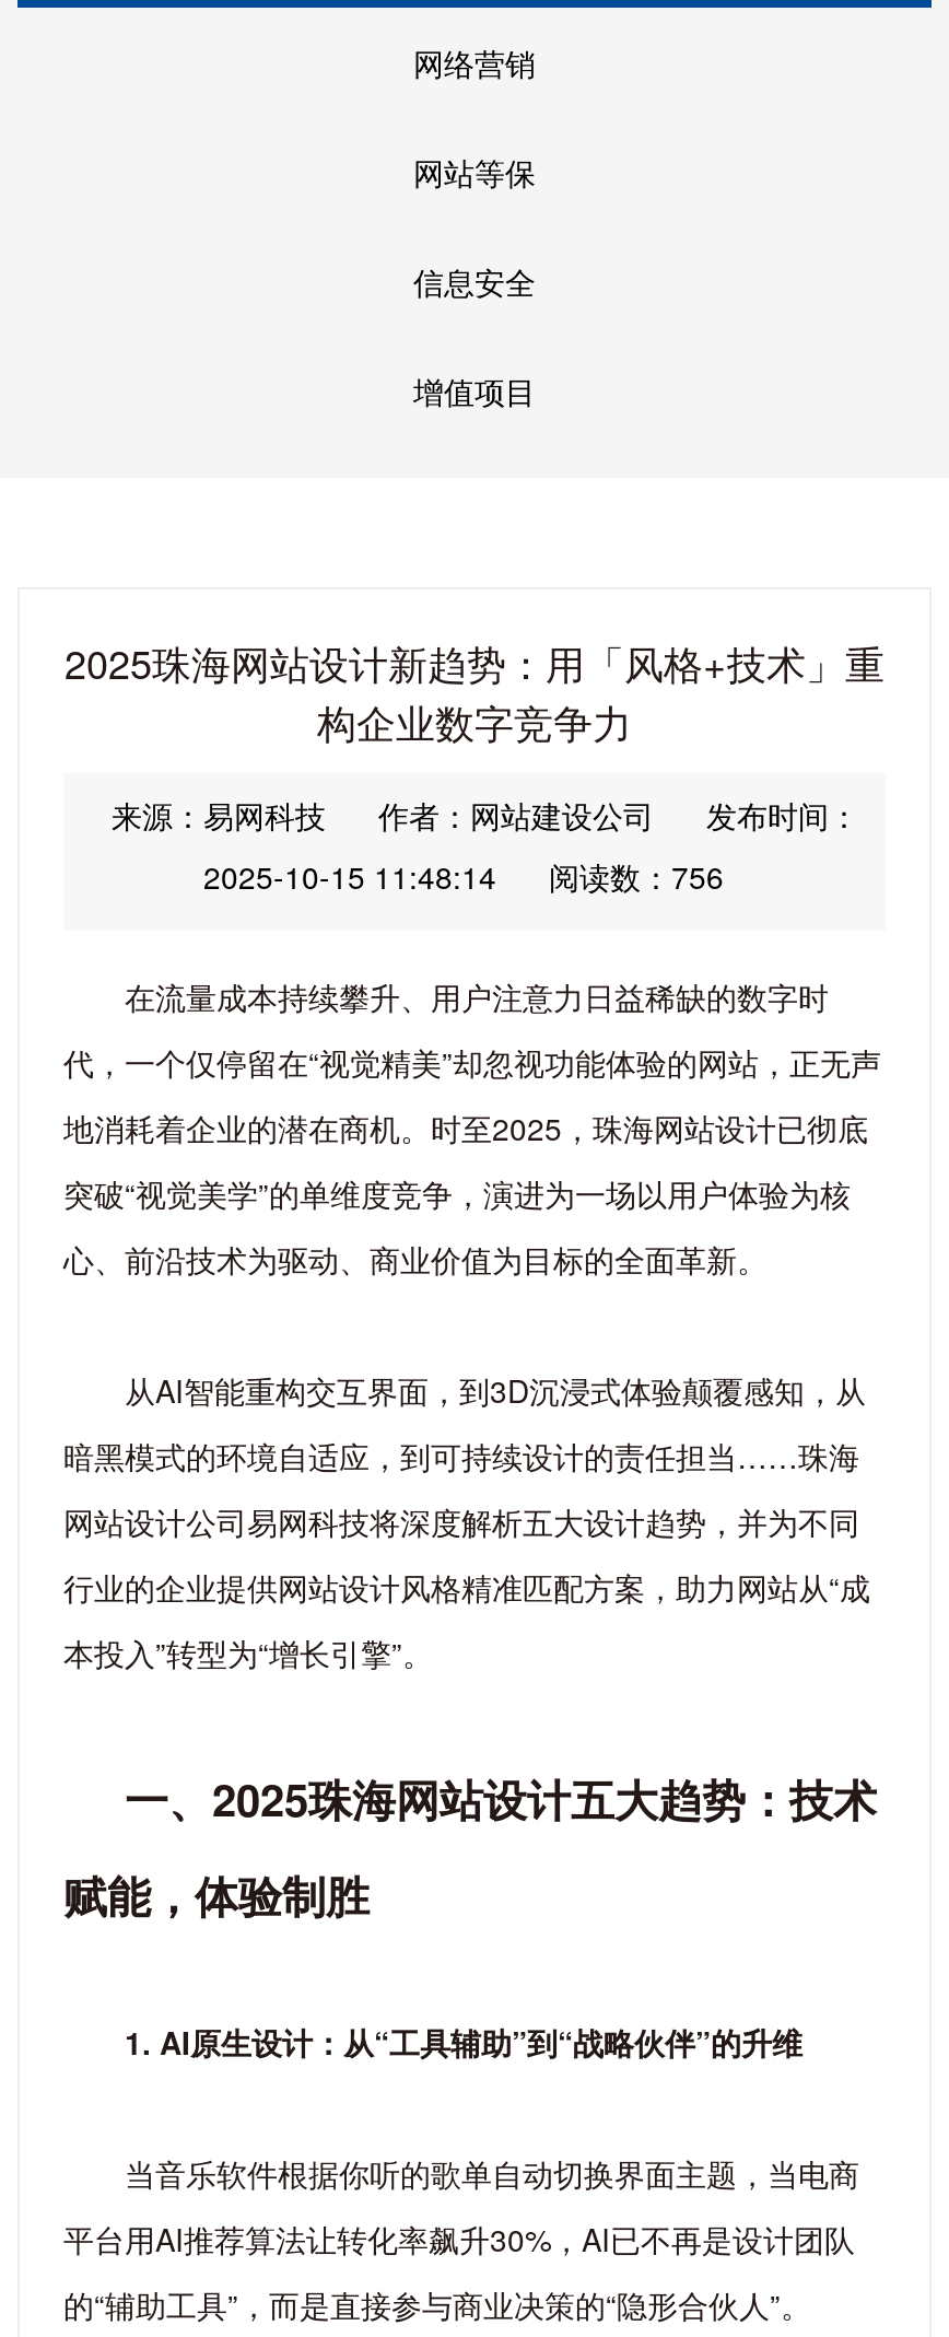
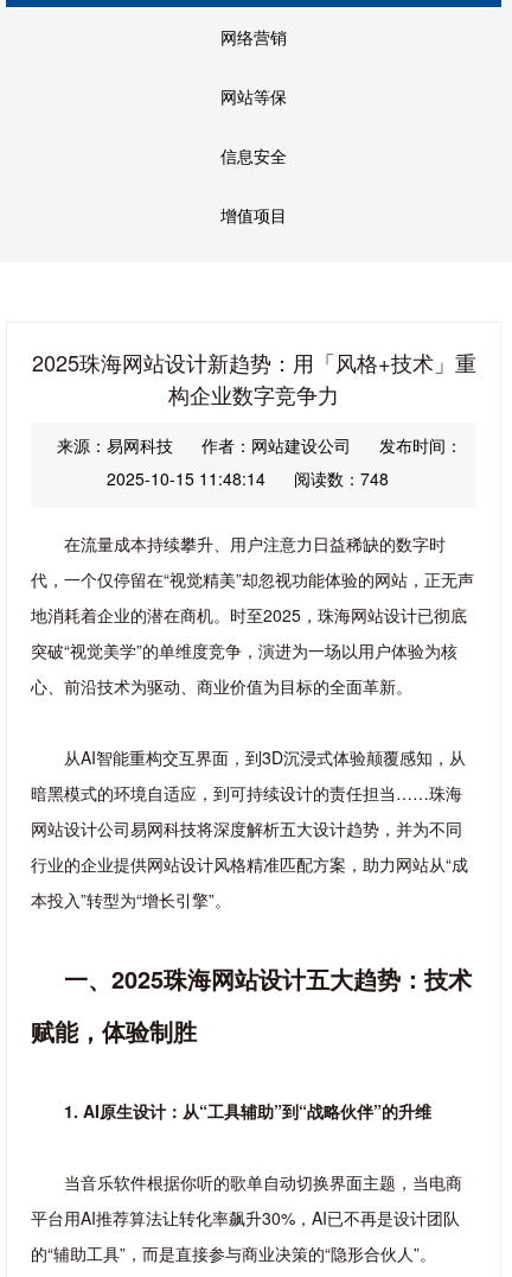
[203,853,724,897] 2025-10-15 11:48:14 阅读数：756 -> [107,466,389,490] 2025-10-15 11:48:14 阅读数：748

